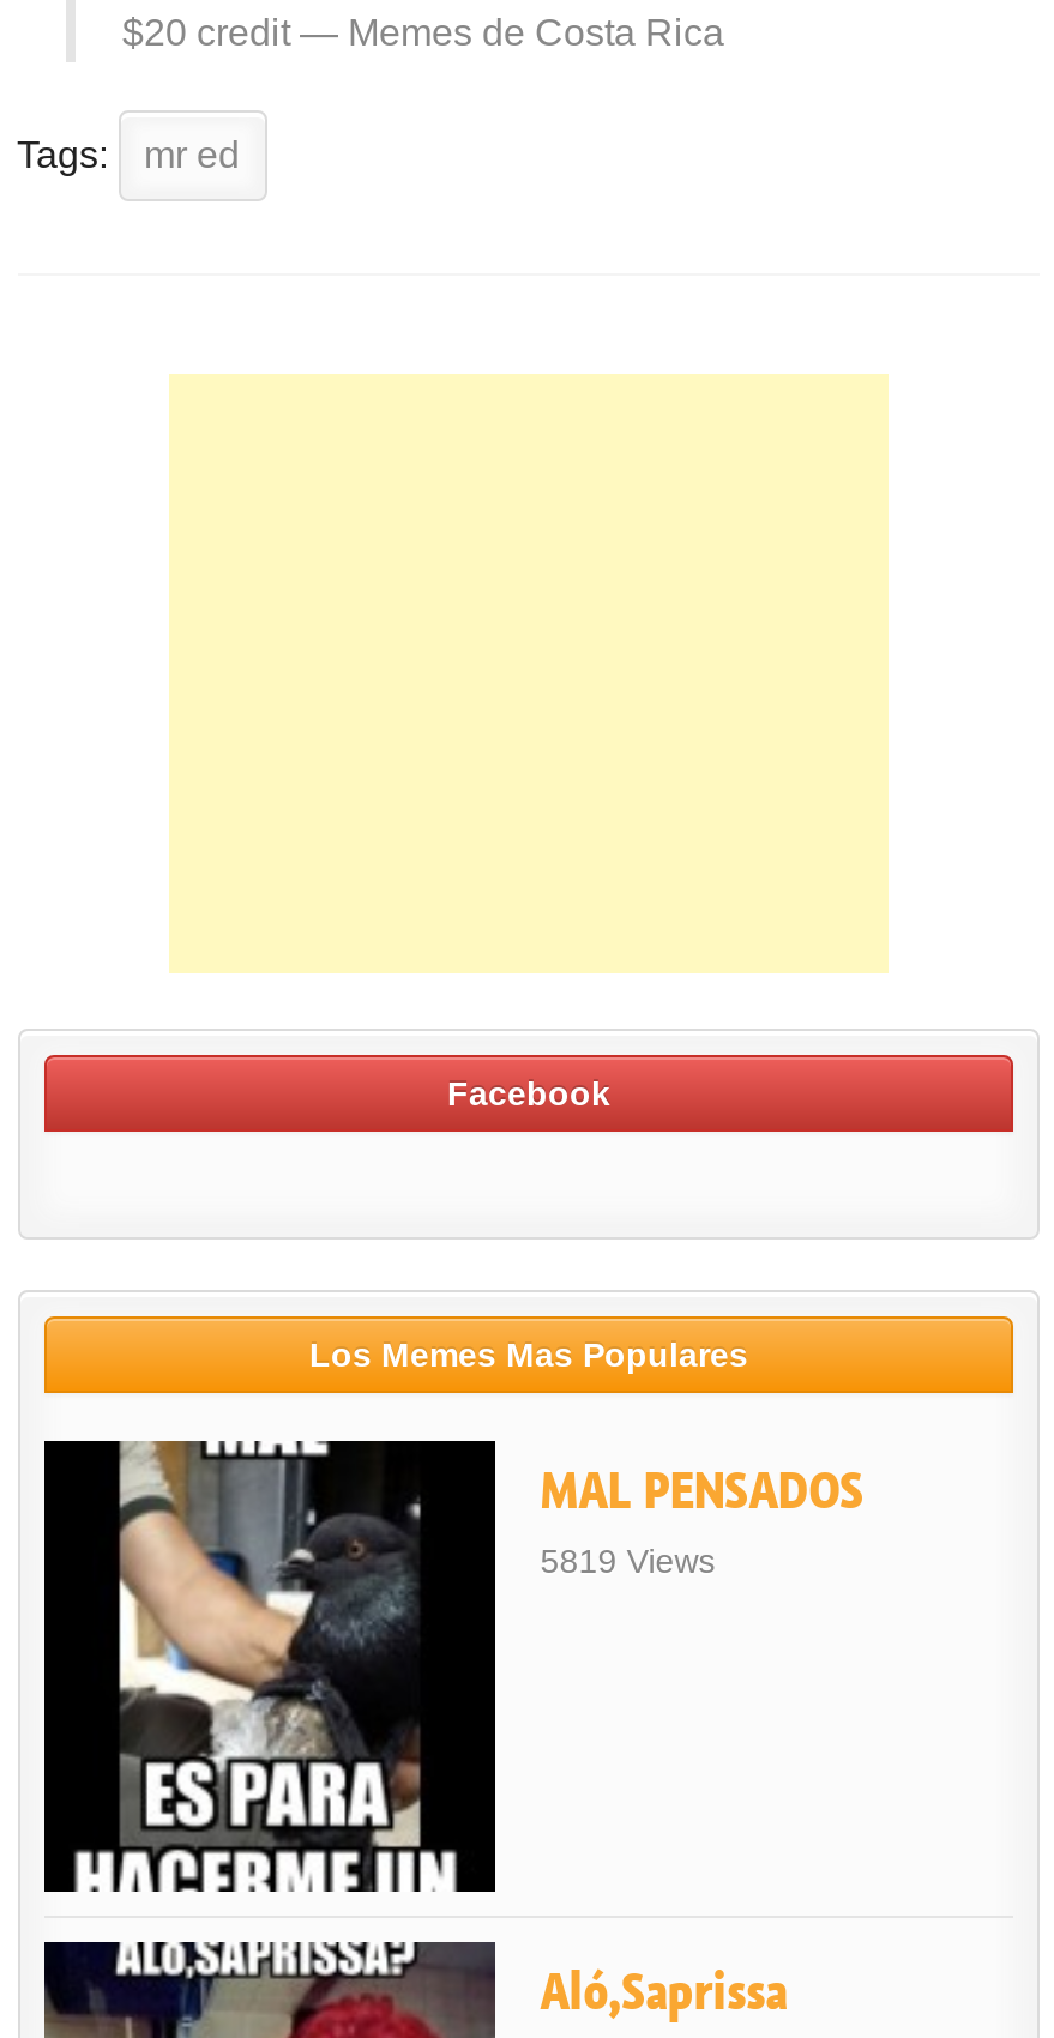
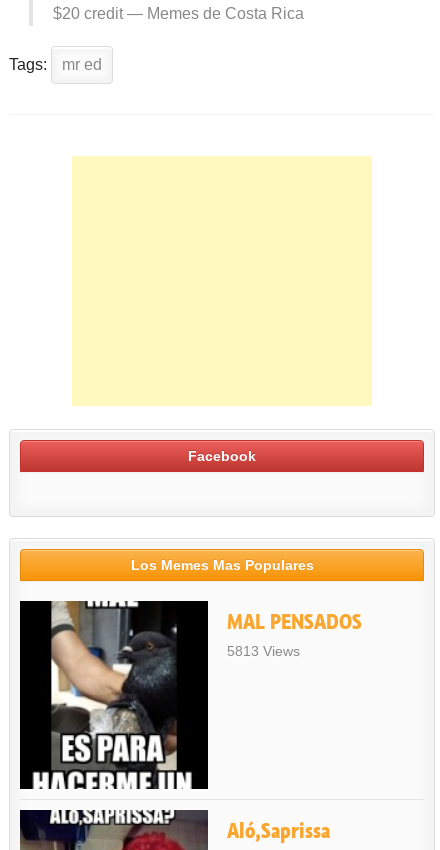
[540,1541,715,1580] 5819 Views -> [227,643,300,659] 5813 Views

